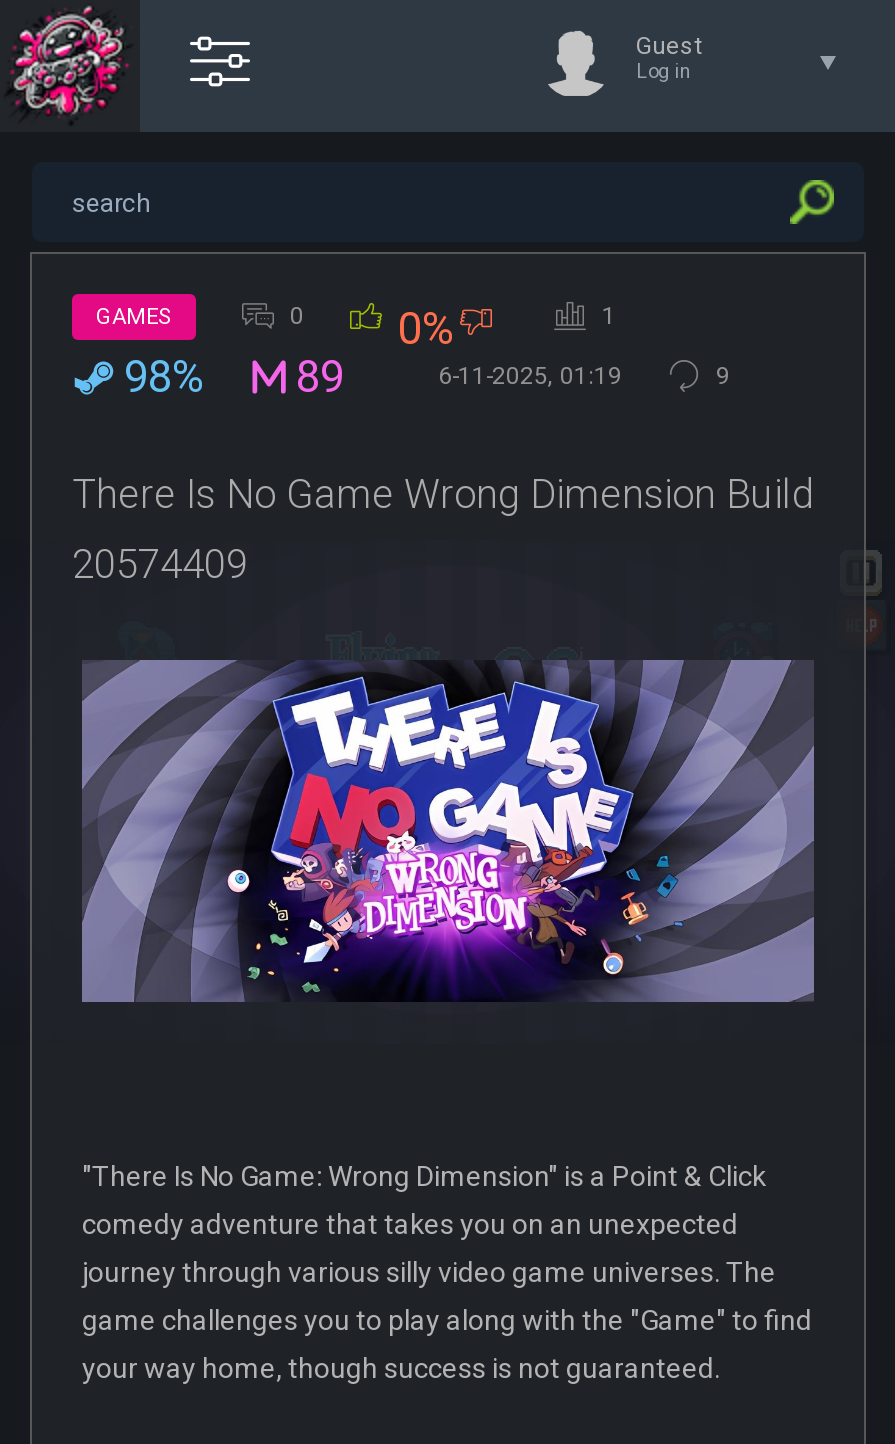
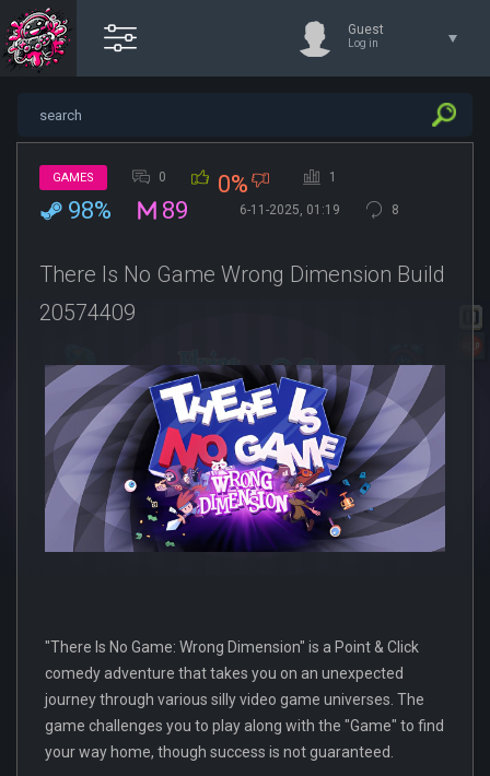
[716,362,730,390] 9 -> [392,202,399,217] 8

